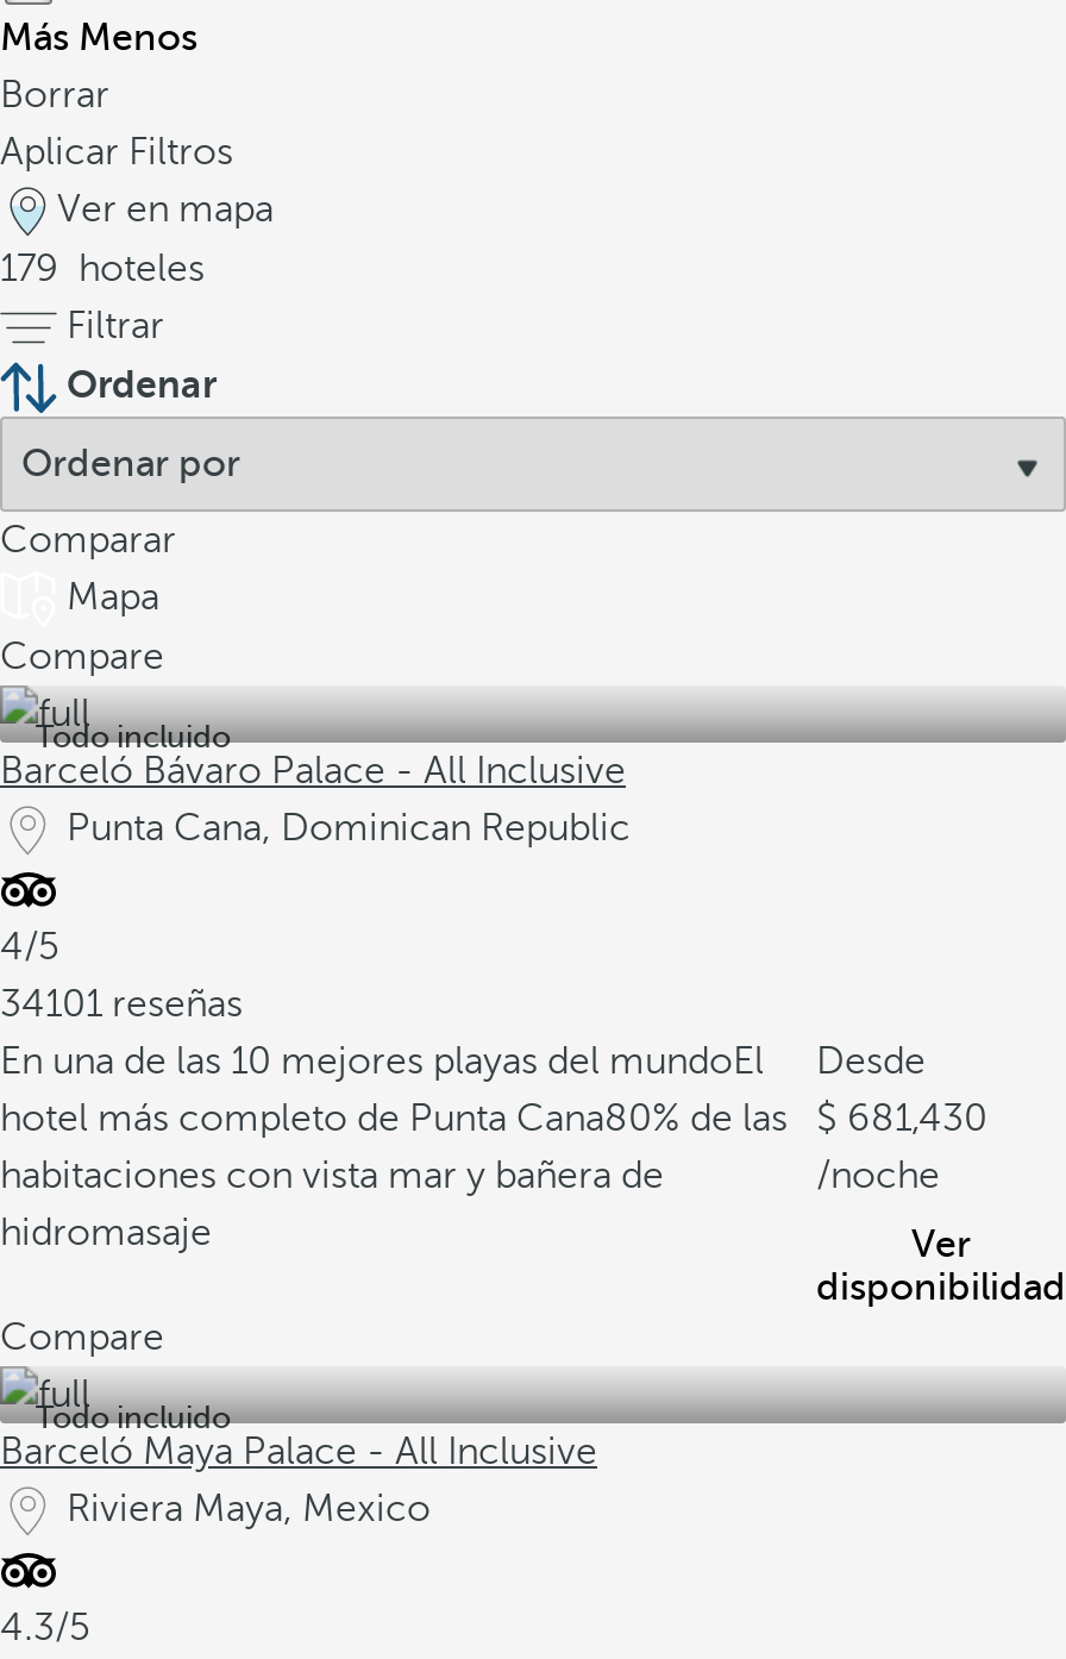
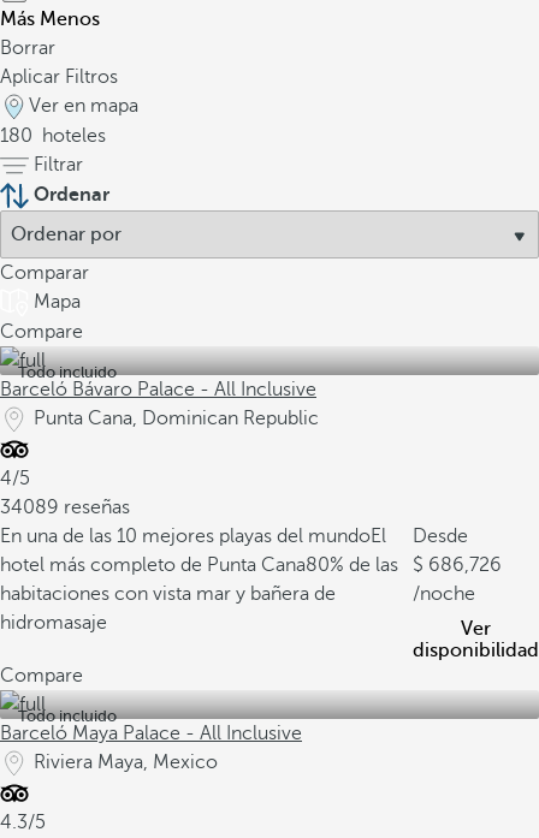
[0,248,205,290] 179 hoteles -> [0,125,106,147] 180 hoteles
[0,983,243,1026] 34101 reseñas -> [0,497,130,518] 34089 reseñas
[0,1097,987,1140] hotel más completo de Punta Cana80% de las 681,430 -> [0,554,502,576] hotel más completo de Punta Cana80% de las 686,726

